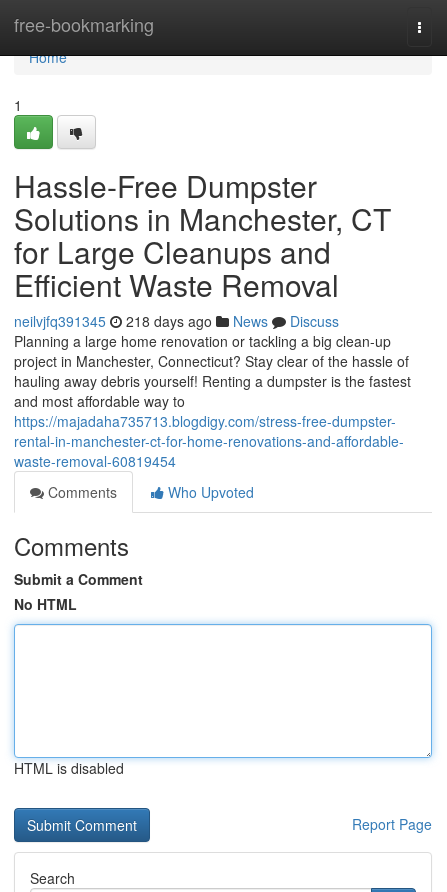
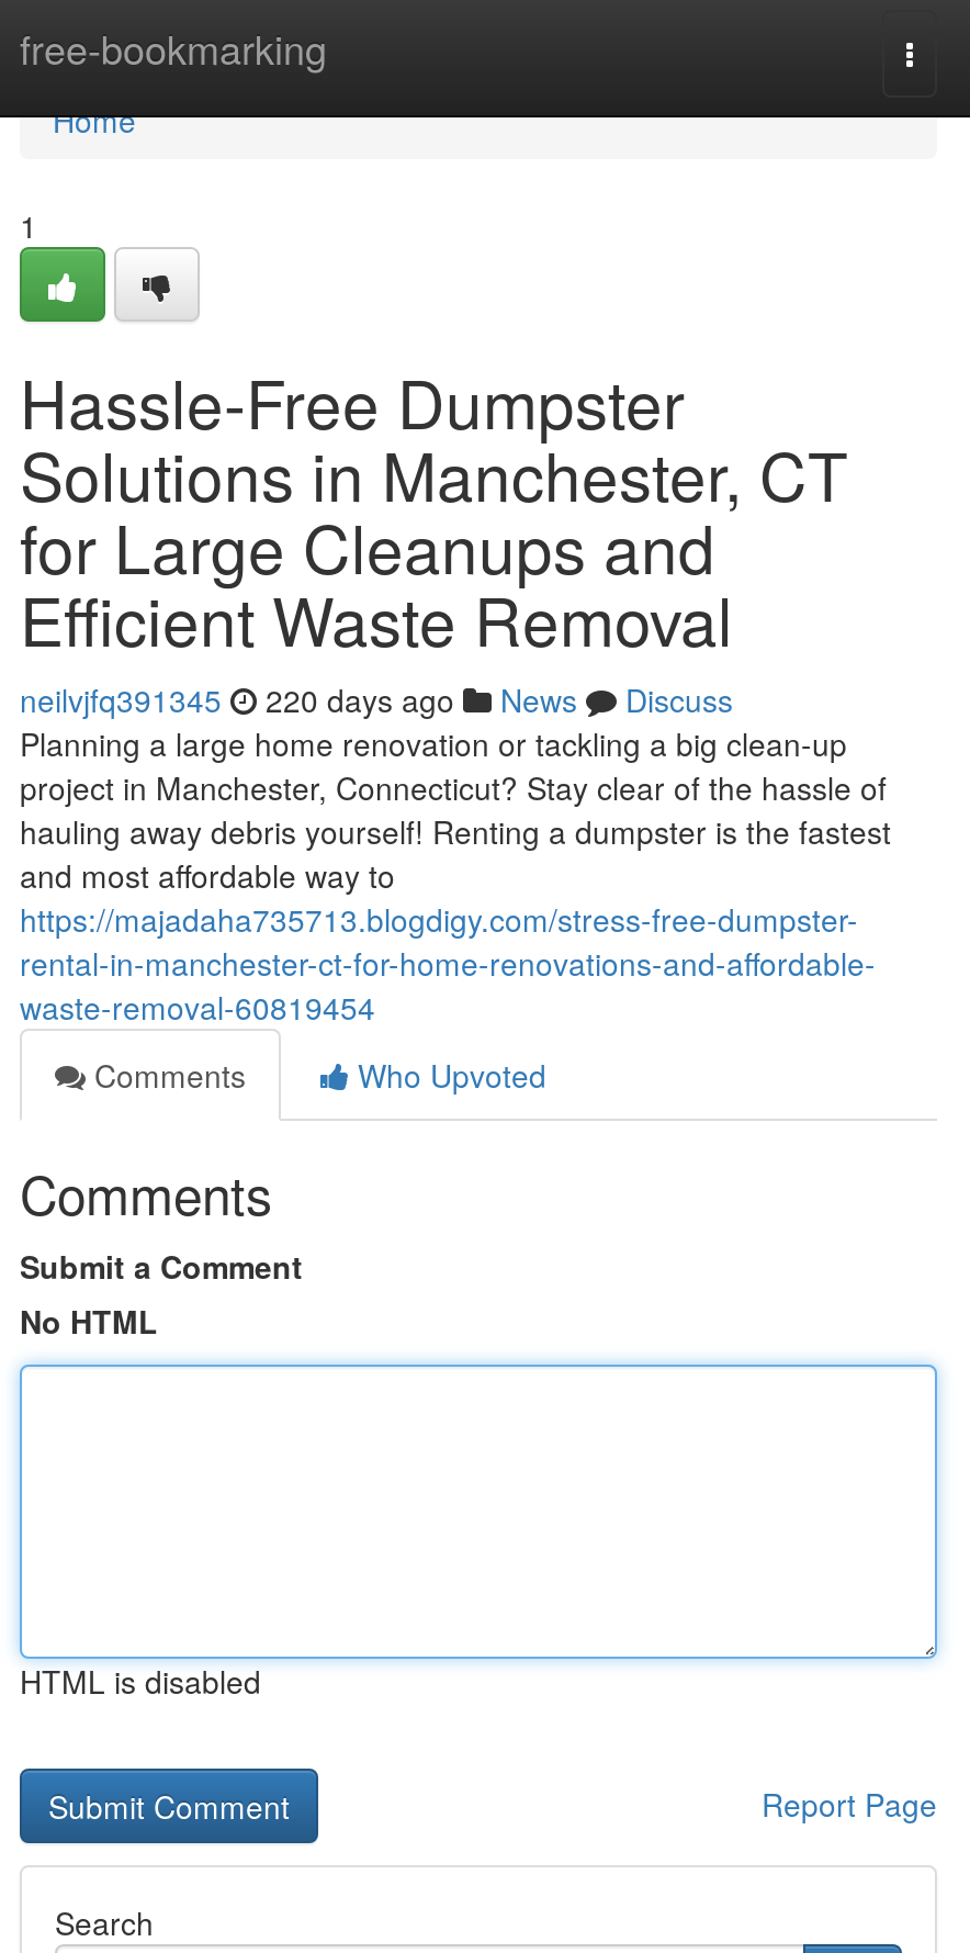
[14,311,339,331] neilvjfq391345 218 days ago News Discuss -> [20,677,733,721] neilvjfq391345 220 days ago News Discuss

